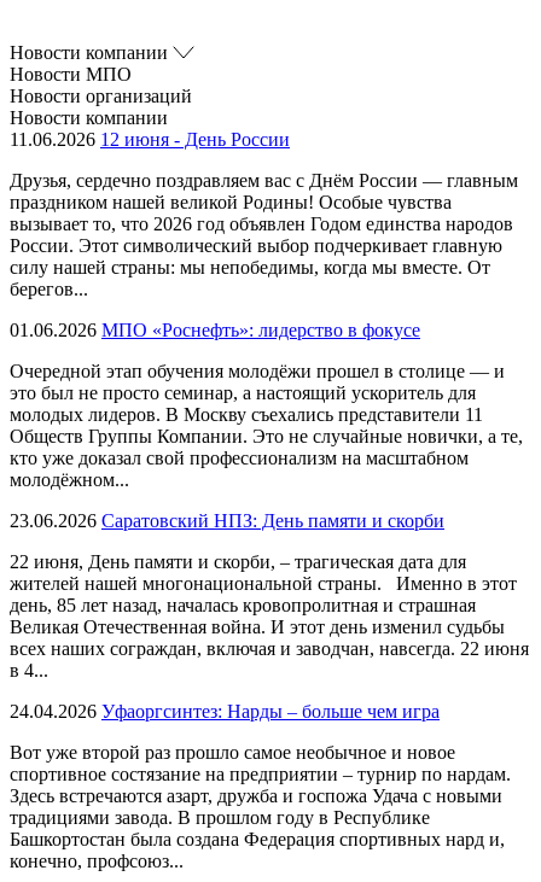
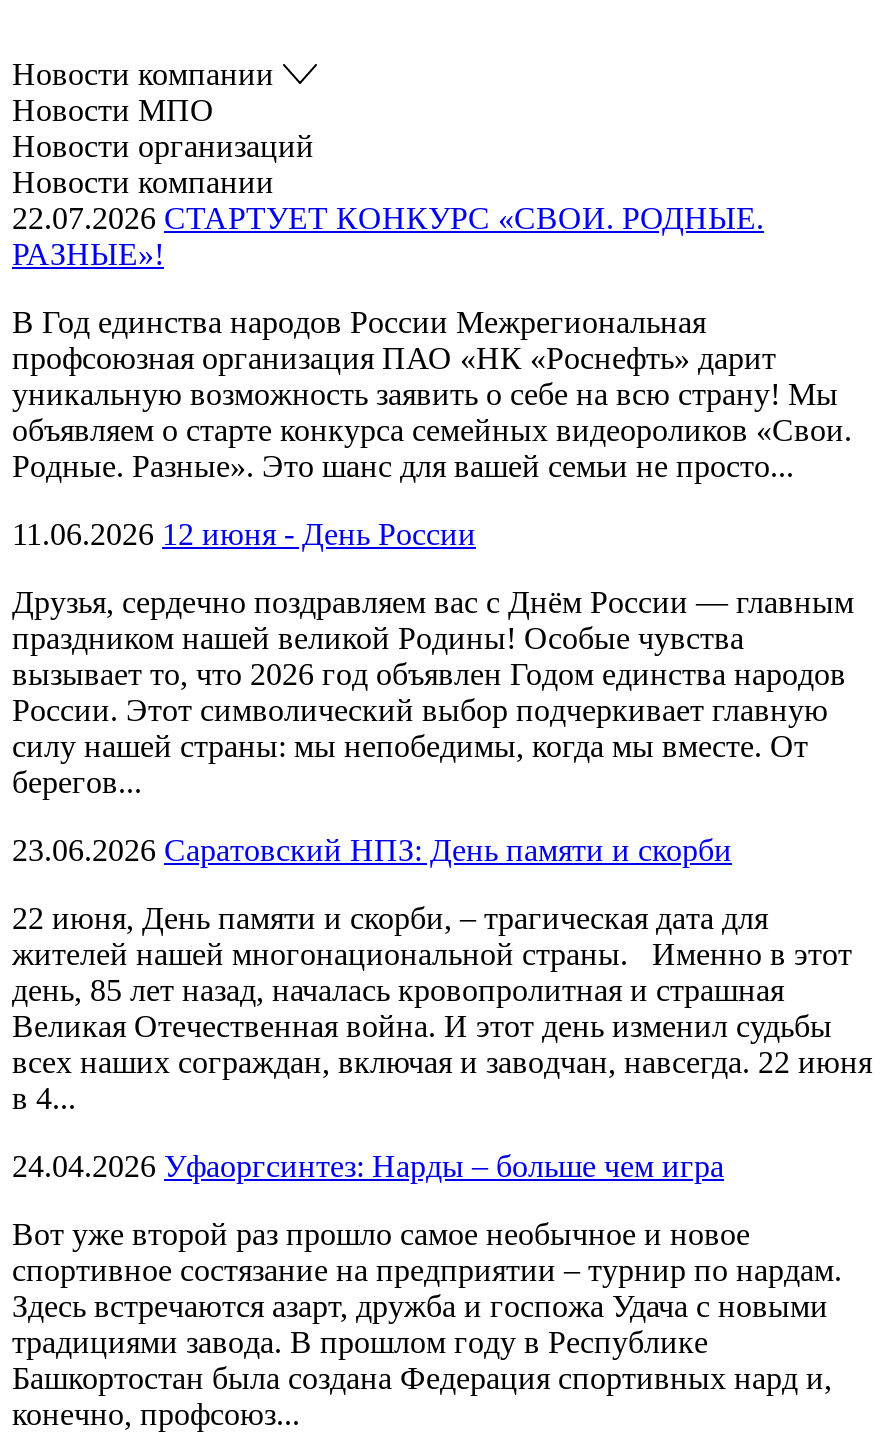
none -> [12,201,852,483] 22.07.2026 СТАРТУЕТ КОНКУРС «СВОИ. РОДНЫЕ. | РАЗНЫЕ»! | В Год единства народов России Межрегиональная | профсоюзная организация ПАО «НК «Роснефть» дарит | уникальную возможность заявить о себе на всю страну! Мы | объявляем о старте конкурса семейных видеороликов «Свои. | Родные. Разные». Это шанс для вашей семьи не просто...
moved [10,129,518,299] -> [12,517,854,799]: 11.06.2026 12 июня - День России | Друзья, сердечно поздравляем вас с Днём России — главным | праздником нашей великой Родины! Особые чувства | вызывает то, что 2026 год объявлен Годом единства народов | России. Этот символический выбор подчеркивает главную | силу нашей страны: мы непобедимы, когда мы вместе. От | берегов...
[10,320,523,490] 01.06.2026 МПО «Роснефть»: лидерство в фокусе | Очередной этап обучения молодёжи прошел в столице — и | это был не просто семинар, а настоящий ускоритель для | молодых лидеров. В Москву съехались представители 11 | Обществ Группы Компании. Это не случайные новички, а те, | кто уже доказал свой профессионализм на масштабном | молодёжном... -> none

